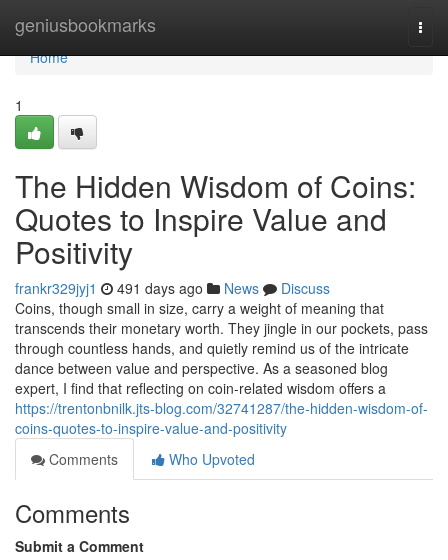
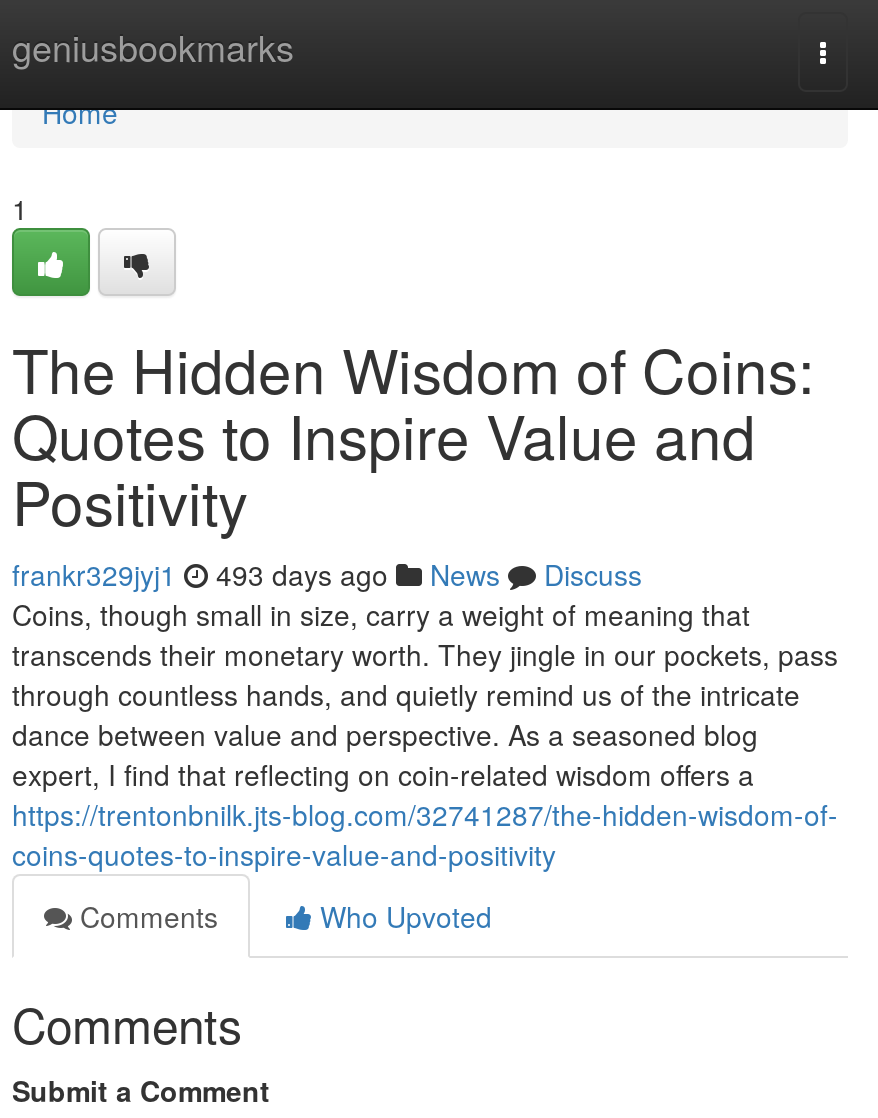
[15,278,330,298] frankr329jyj1 491 days ago News Discuss -> [12,554,642,594] frankr329jyj1 493 days ago News Discuss

